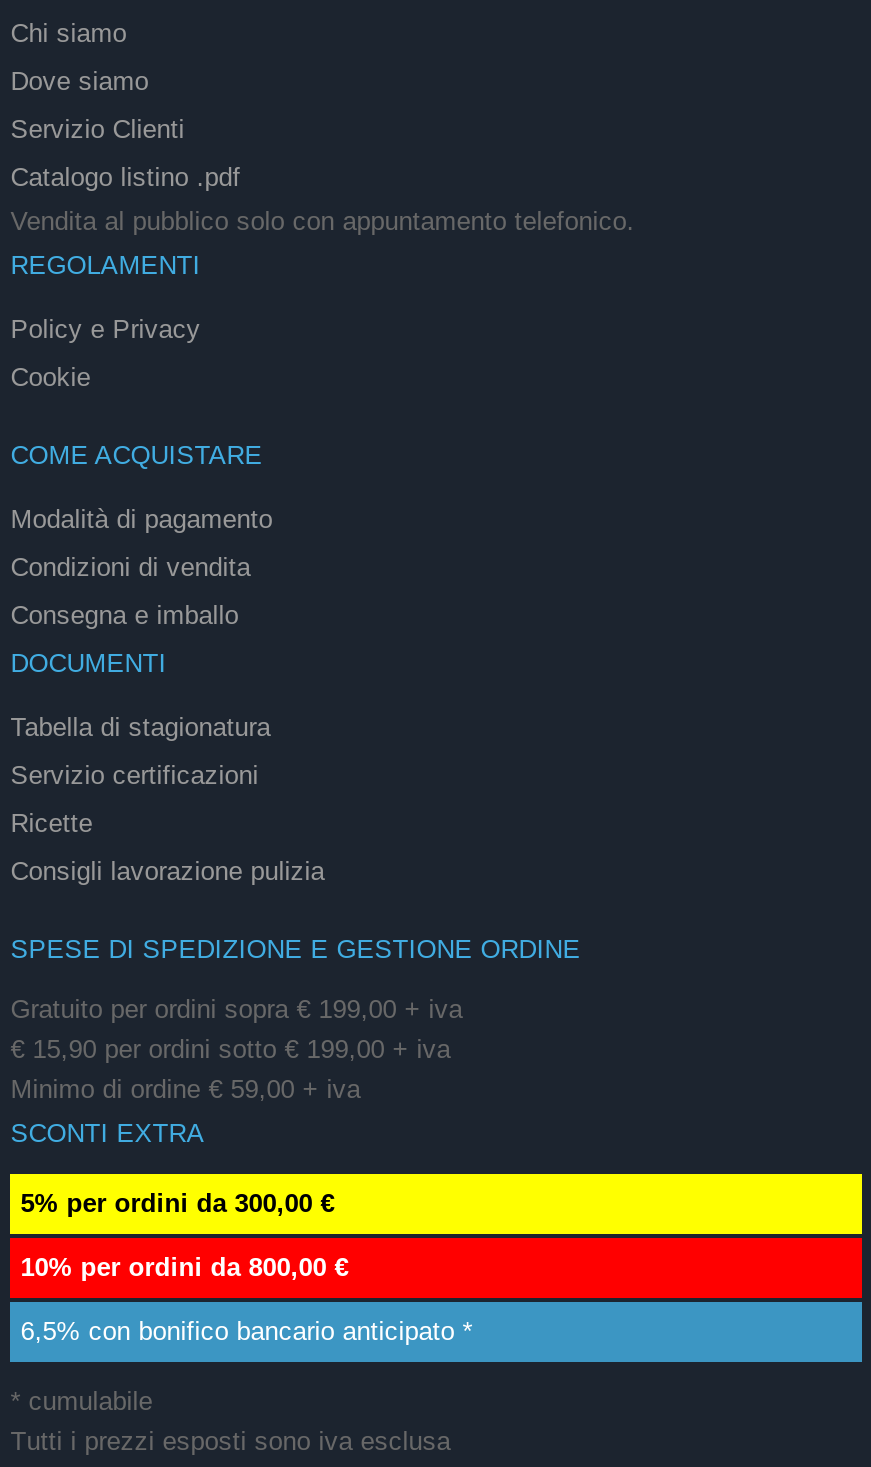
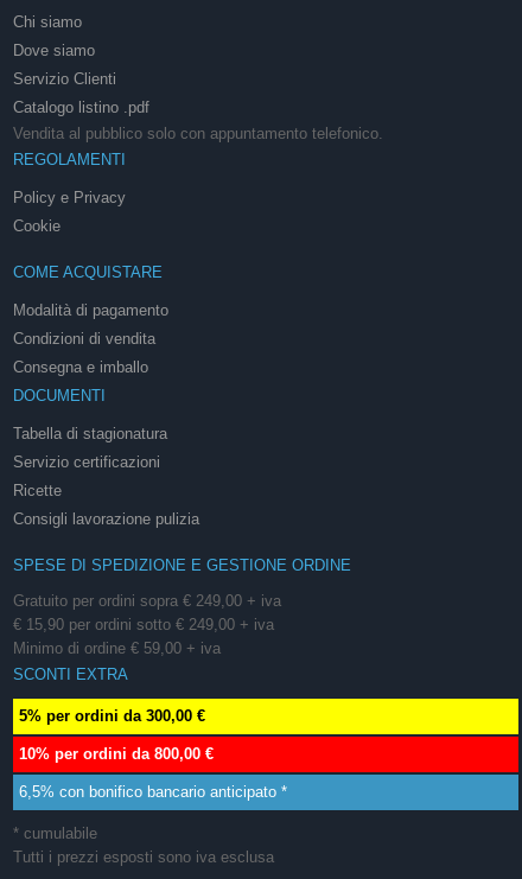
[10,994,462,1024] Gratuito per ordini sopra € 199,00 + iva -> [13,592,281,610] Gratuito per ordini sopra € 249,00 + iva
[10,1034,450,1064] € 15,90 per ordini sotto € 199,00 + iva -> [13,616,274,634] € 15,90 per ordini sotto € 249,00 + iva

